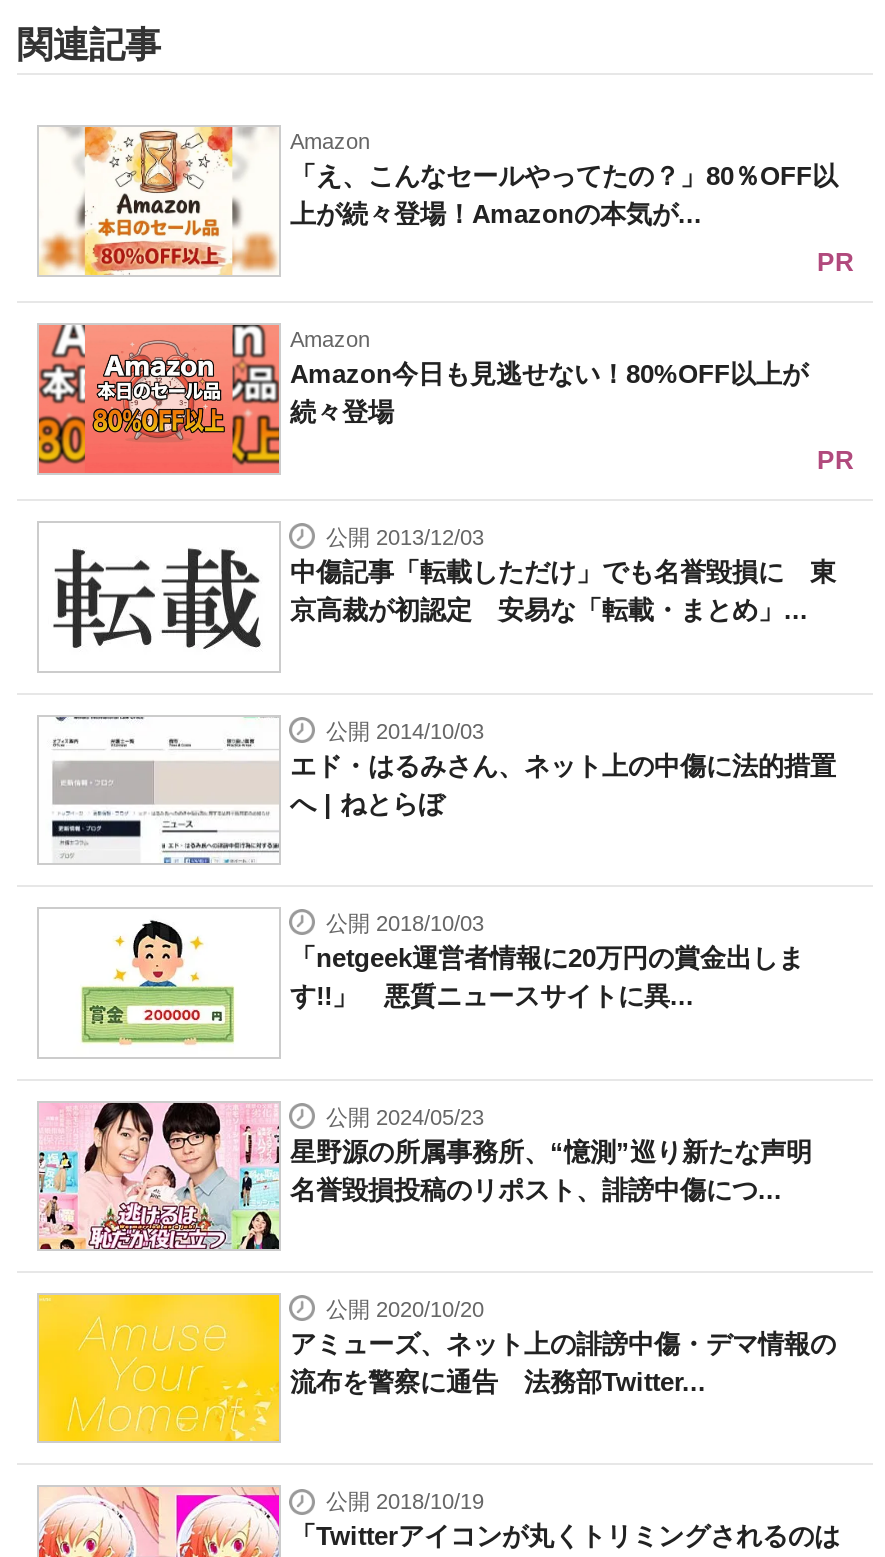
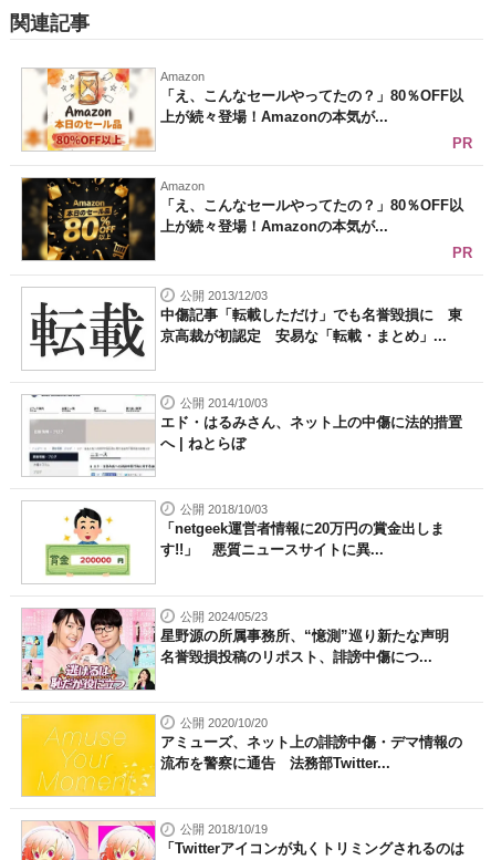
[37,323,808,475] [image] | Amazon今日も見逃せない！80%OFF以上が | 続々登場 -> [21,177,464,261] [image] | 「え、こんなセールやってたの？」80％OFF以 | 上が続々登場！Amazonの本気が...

